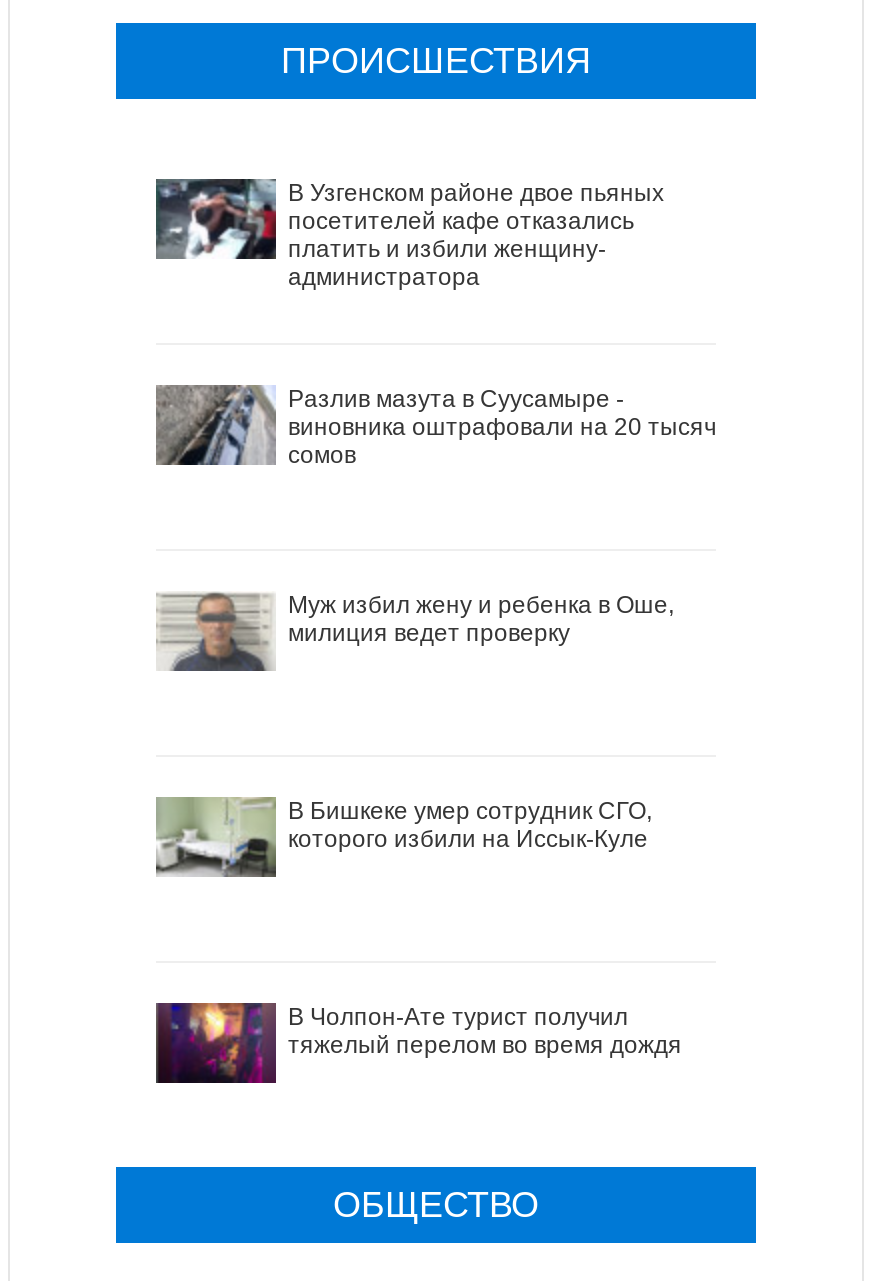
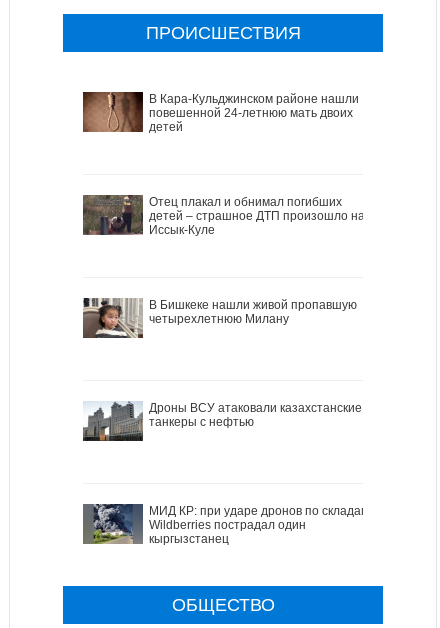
[156,179,664,291] [image] | В Узгенском районе двое пьяных | посетителей кафе отказались | платить и избили женщину- | администратора -> [83,92,359,134] [image] | В Кара-Кульджинском районе нашли | повешенной 24-летнюю мать двоих | детей
[156,385,716,469] [image] | Разлив мазута в Суусамыре - | виновника оштрафовали на 20 тысяч | сомов -> [84,195,365,237] [image] | Отец плакал и обнимал погибших | детей – страшное ДТП произошло на | Иссык-Куле
[156,591,674,671] [image] | Муж избил жену и ребенка в Оше, | милиция ведет проверку -> [82,297,357,339] [image] | В Бишкеке нашли живой пропавшую | четырехлетнюю Милану
[156,797,652,877] [image] | В Бишкеке умер сотрудник СГО, | которого избили на Иссык-Куле -> [83,401,362,442] [image] | Дроны ВСУ атаковали казахстанские | танкеры с нефтью
[158,1001,682,1085] [image] | В Чолпон-Ате турист получил | тяжелый перелом во время дождя -> [83,503,369,546] [image] | МИД КР: при ударе дронов по складам | Wildberries пострадал один | кыргызстанец

